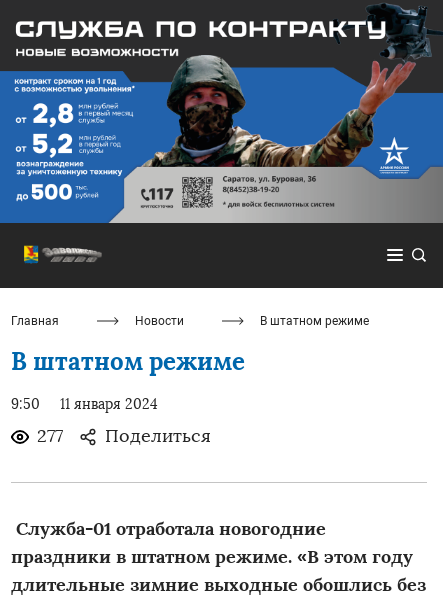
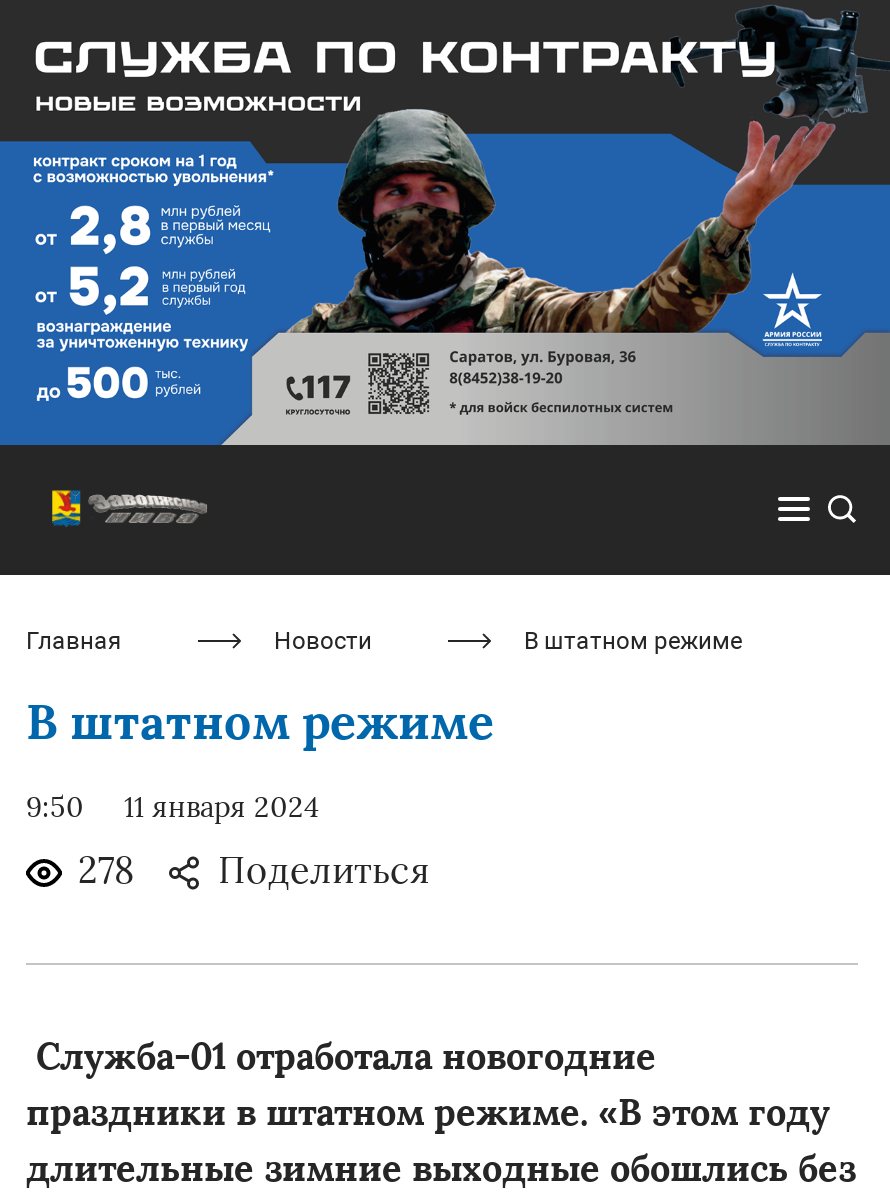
[37,425,211,447] 277 Поделиться -> [78,849,430,893] 278 Поделиться

